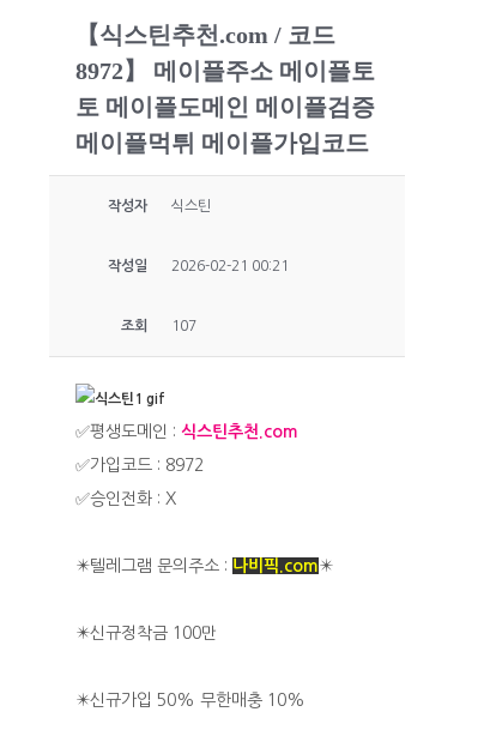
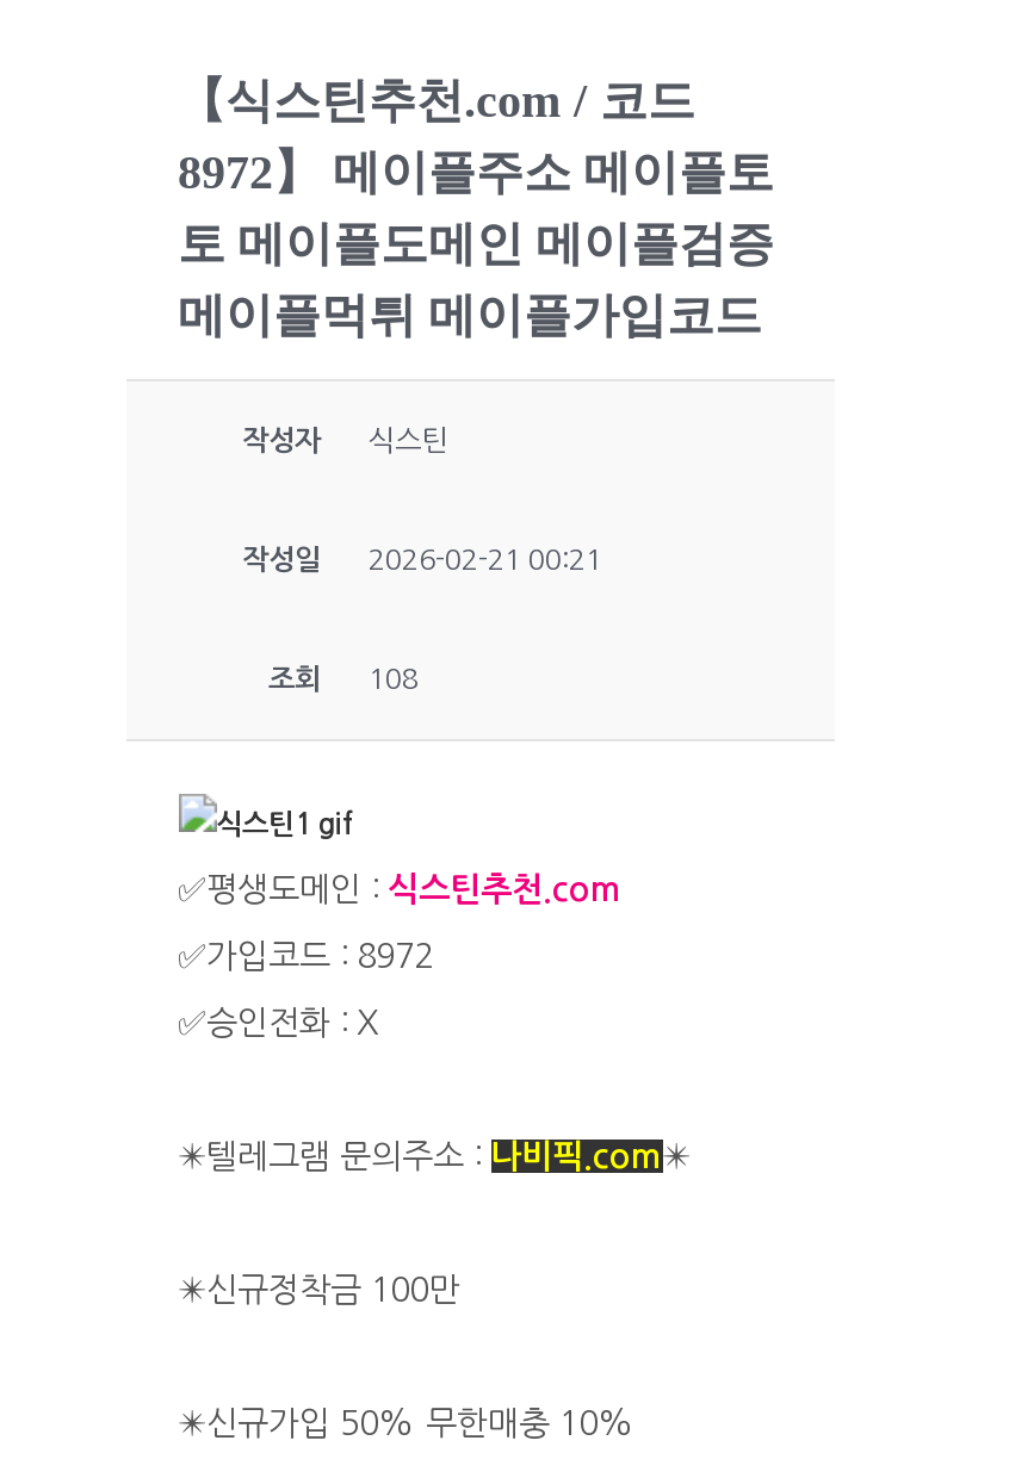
[120,319,196,333] 조회 107 -> [268,665,419,694] 조회 108

